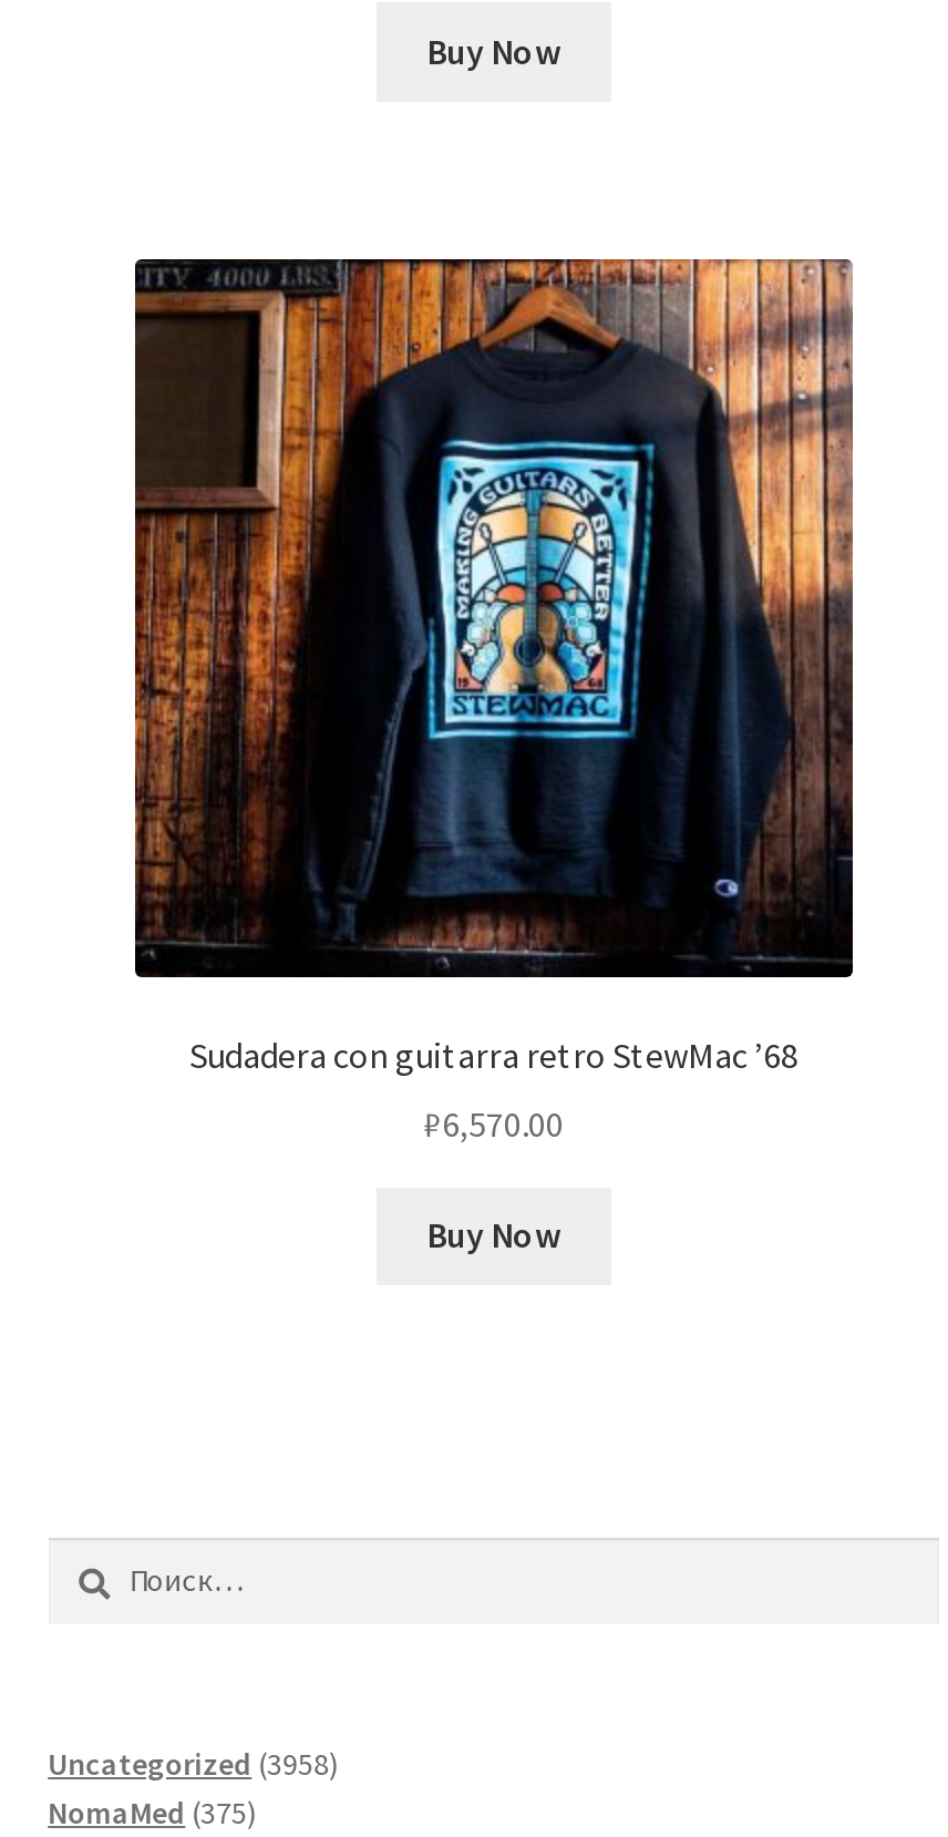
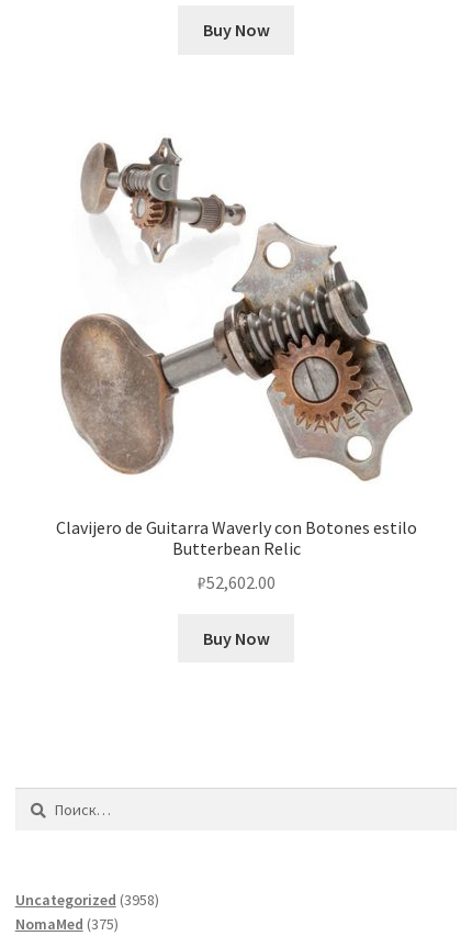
[133,257,855,1077] [image] | Sudadera con guitarra retro StewMac ’68 -> [55,136,417,559] [image] | Clavijero de Guitarra Waverly con Botones estilo | Butterbean Relic
[424,1101,564,1145] ₽6,570.00 -> [197,571,275,593] ₽52,602.00

